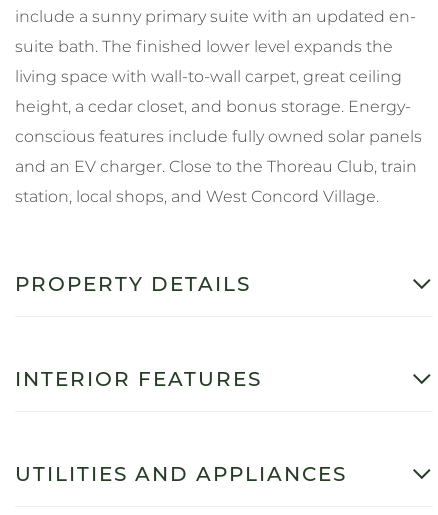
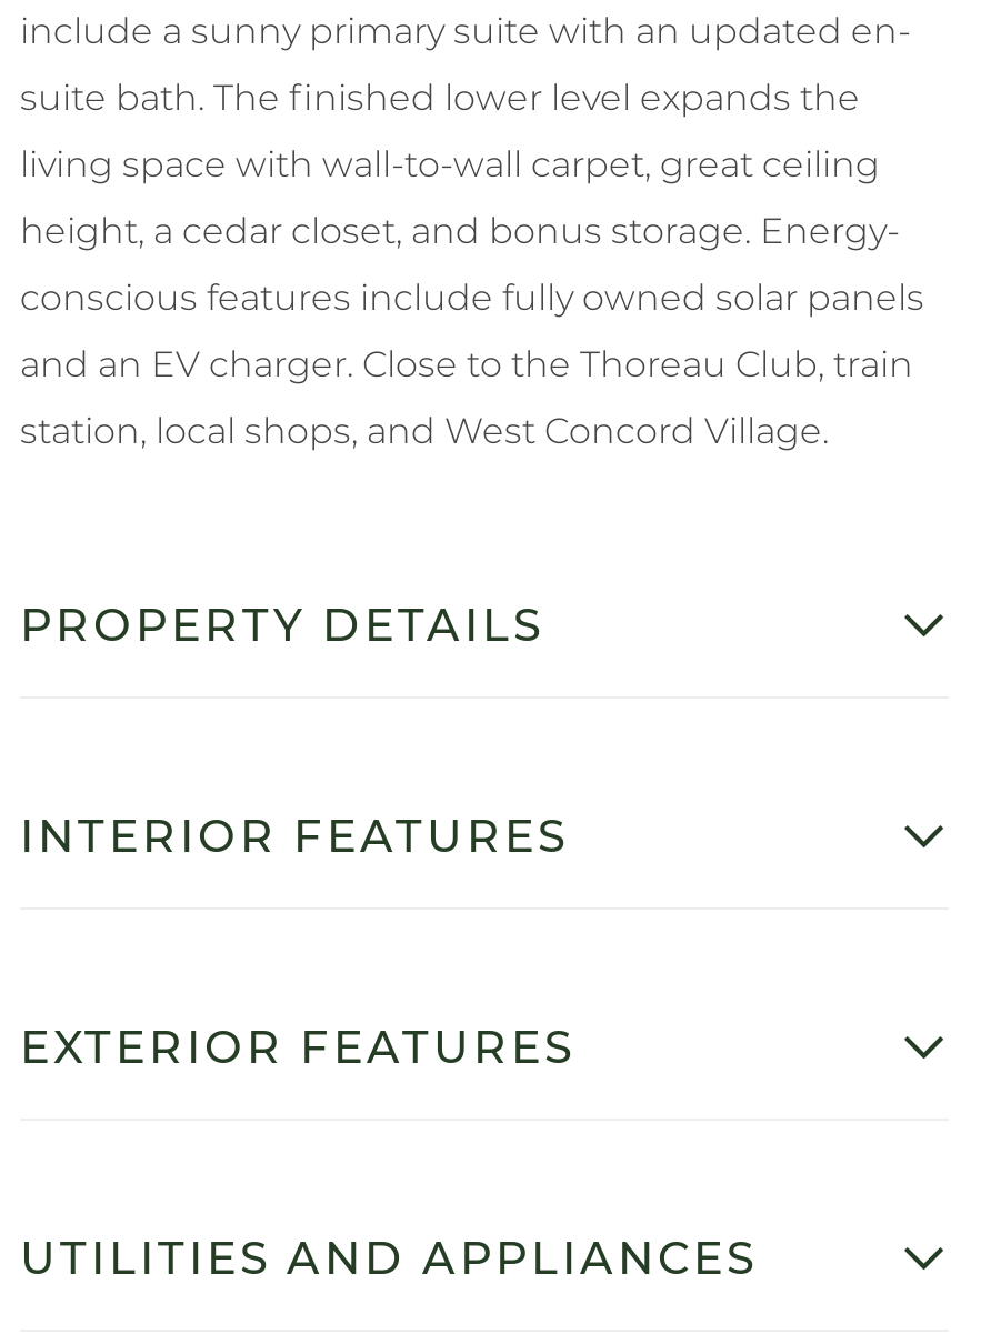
none -> [20,1021,575,1074] EXTERIOR FEATURES

